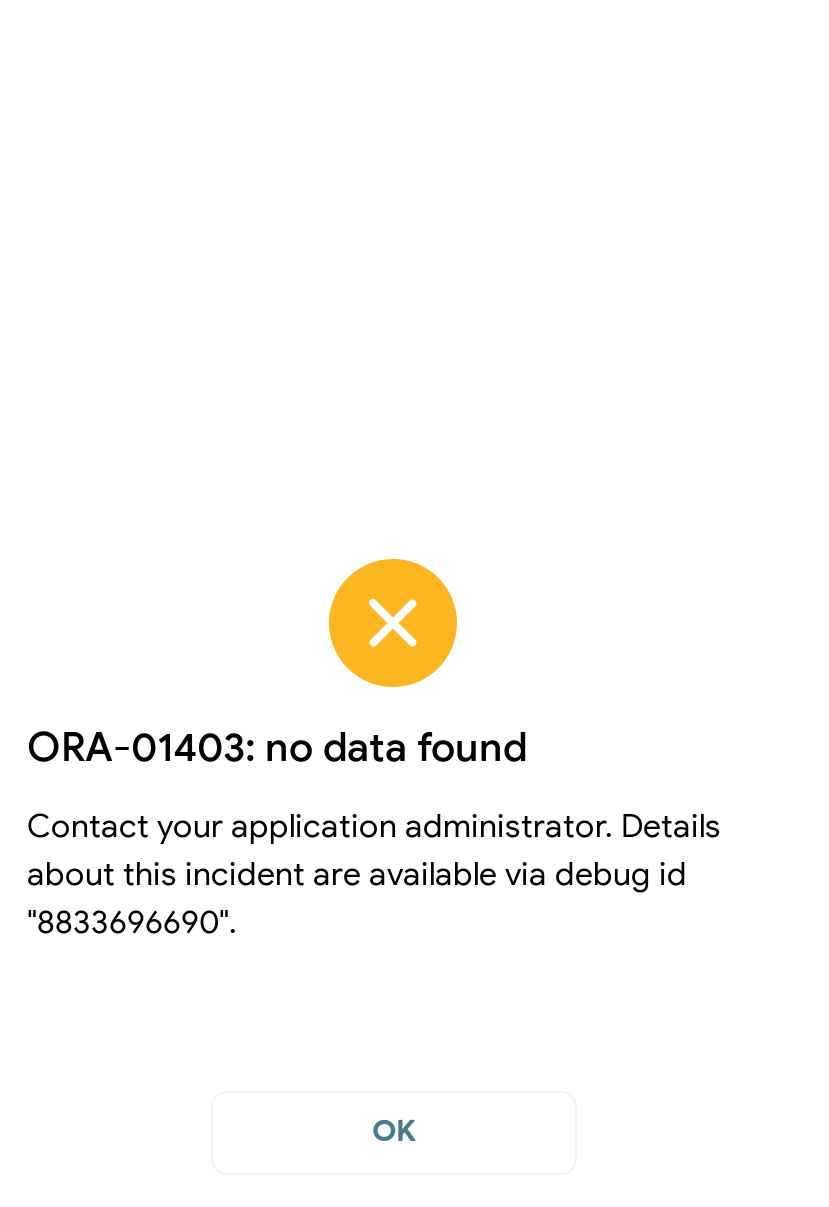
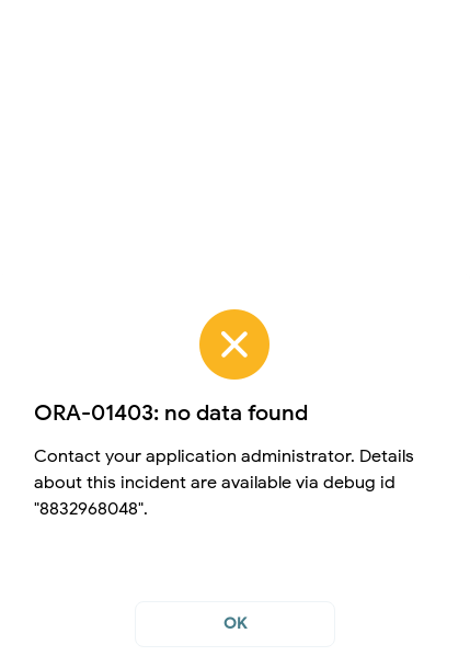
[27,903,237,943] "8833696690". -> [34,498,148,520] "8832968048".

